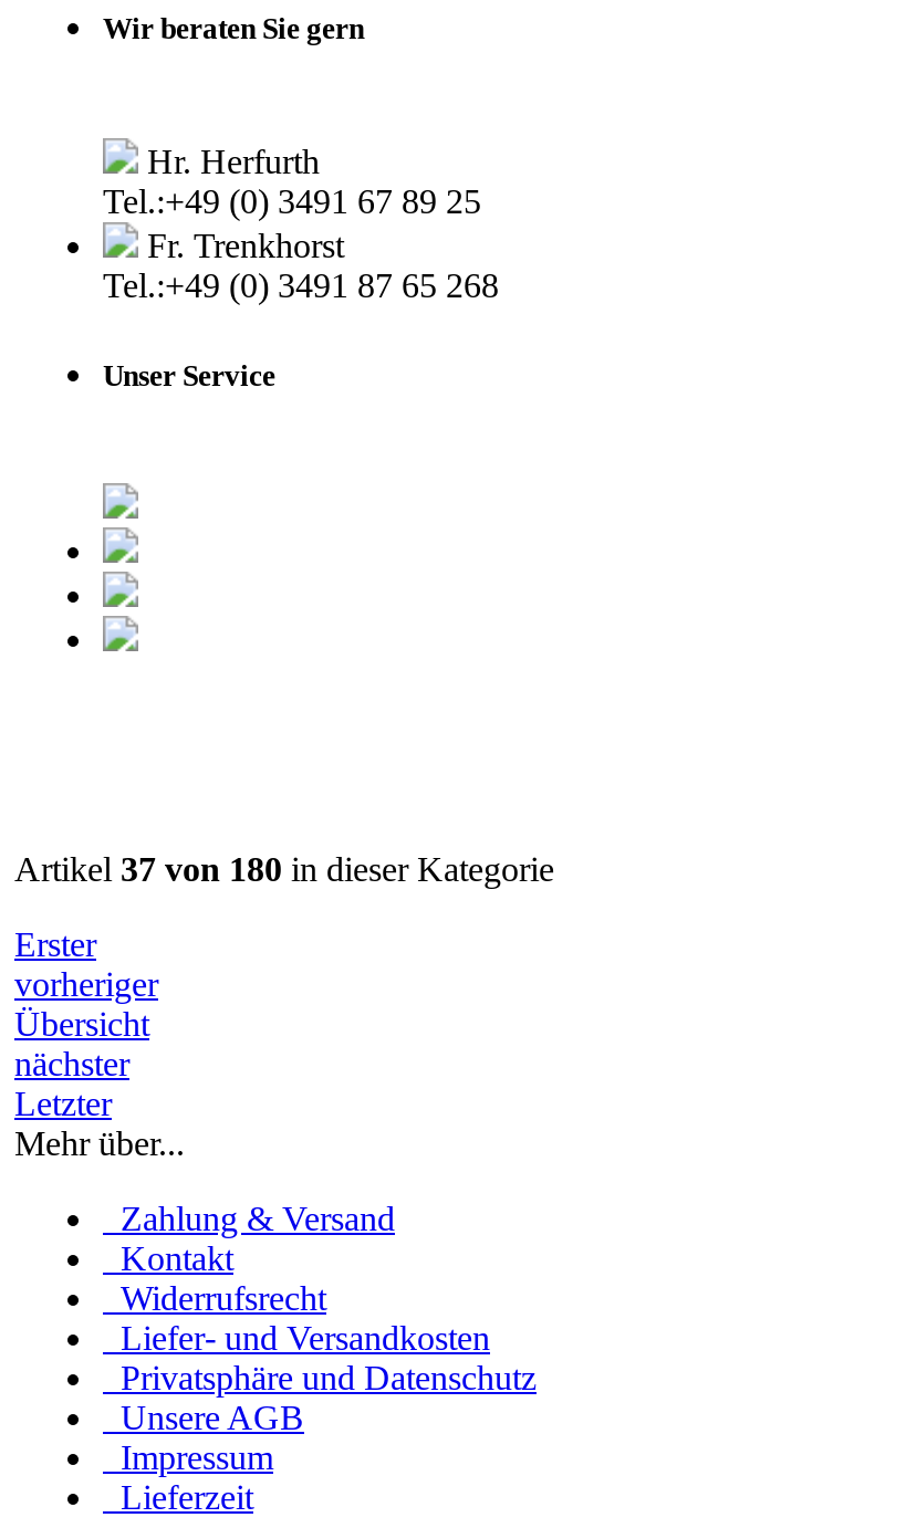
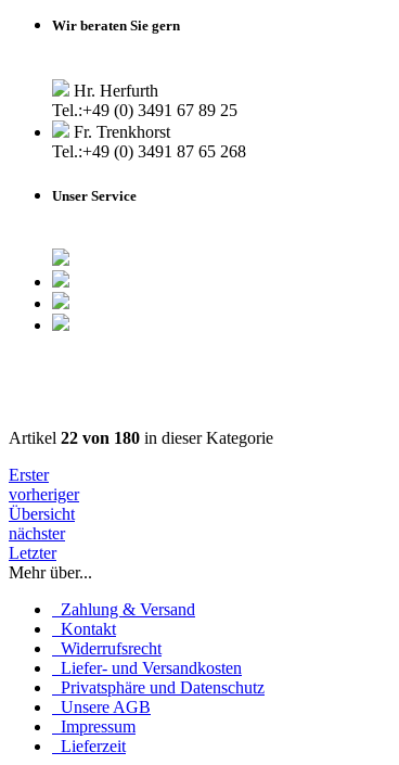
[14,850,554,888] Artikel 37 von 180 in dieser Kategorie -> [9,429,273,447] Artikel 22 von 180 in dieser Kategorie

